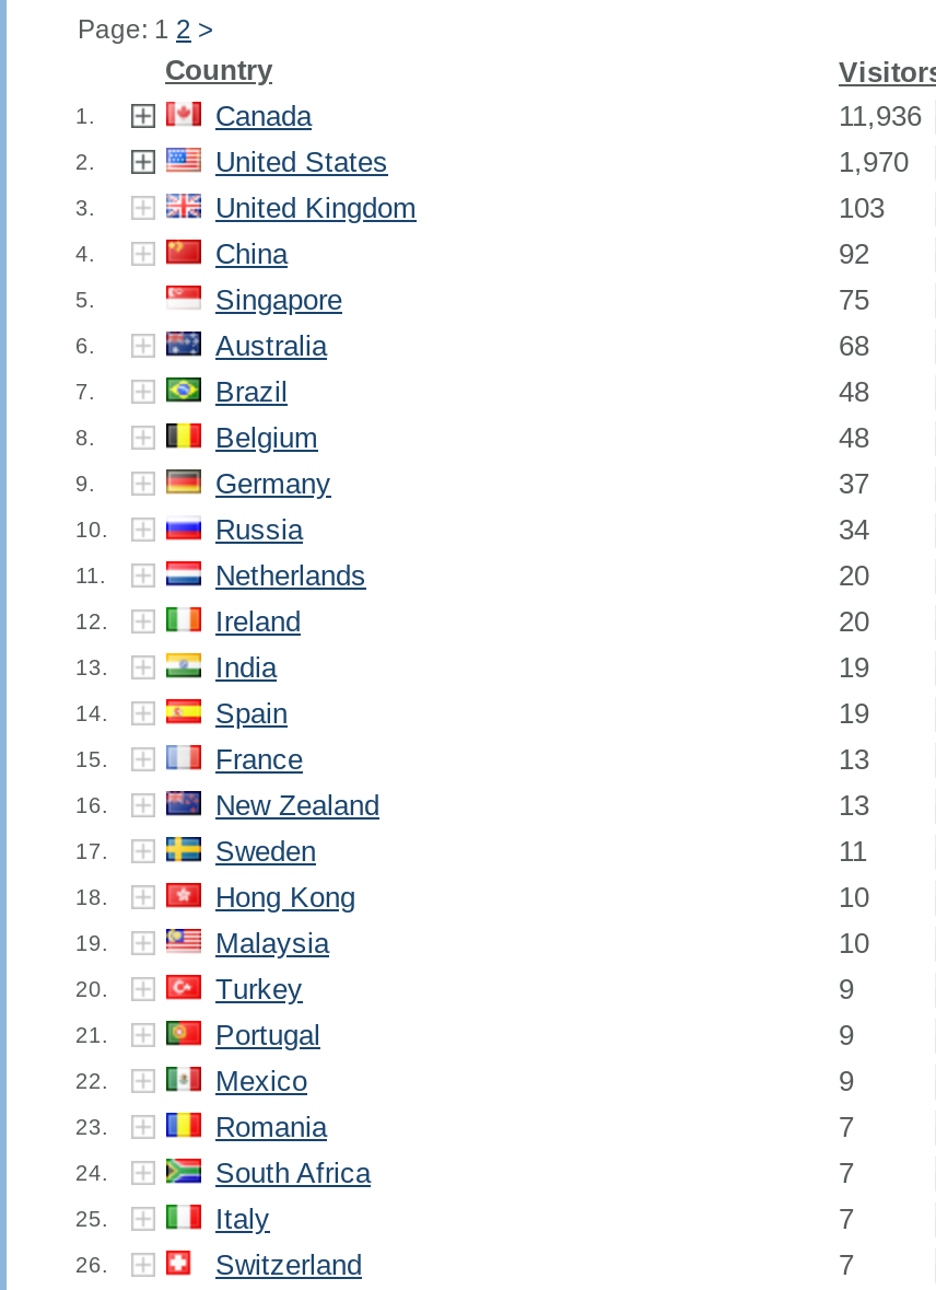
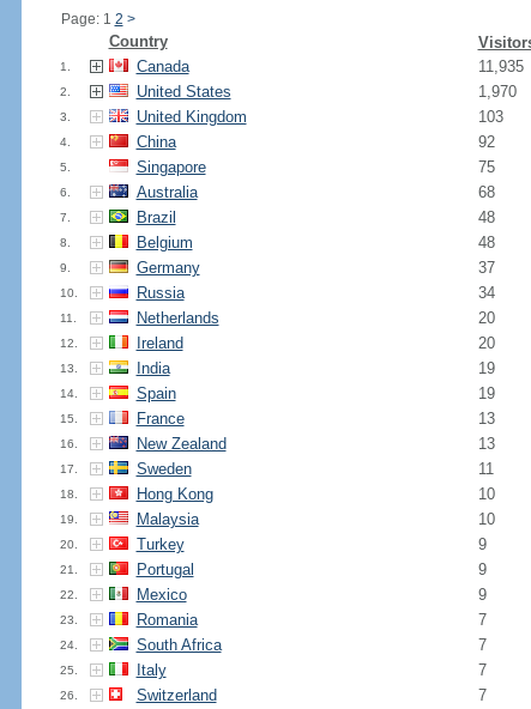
[839,100,922,132] 11,936 -> [478,57,523,75] 11,935

